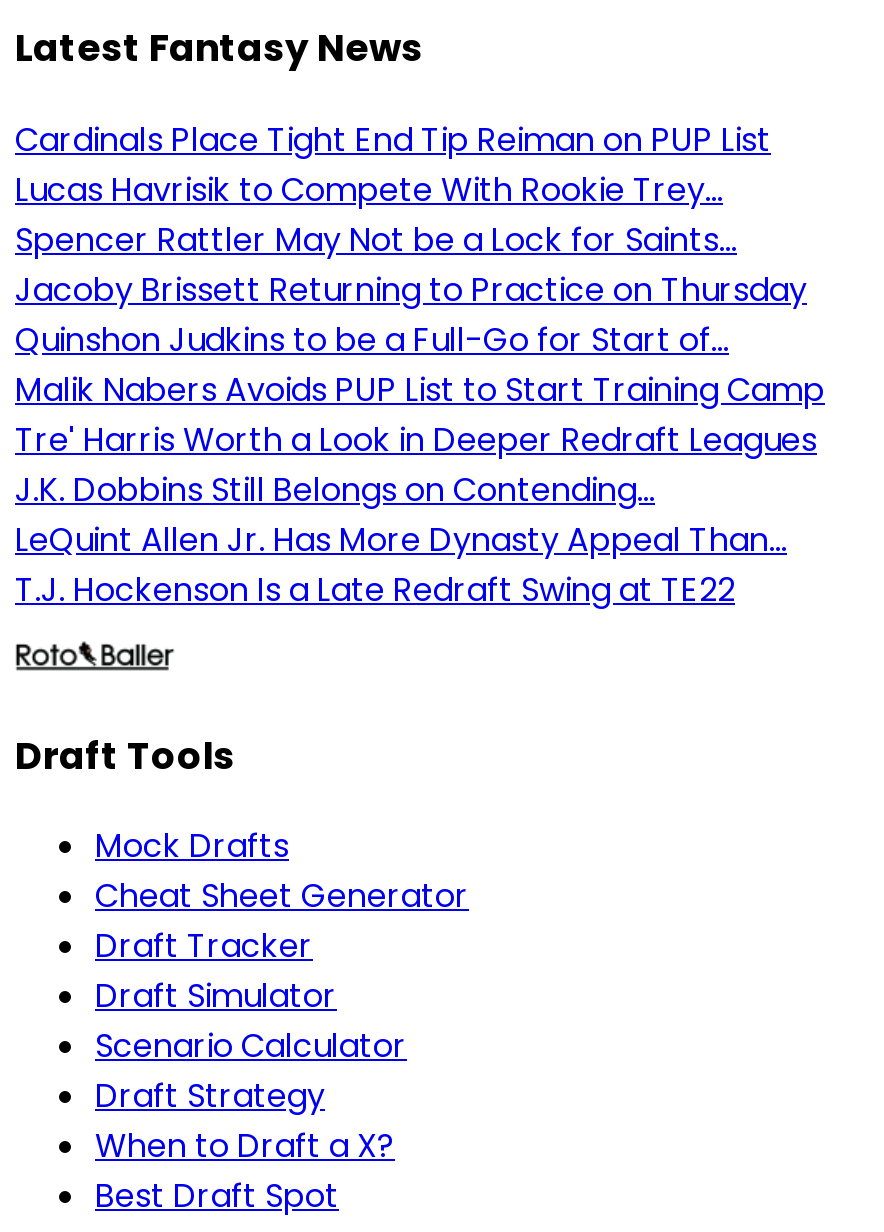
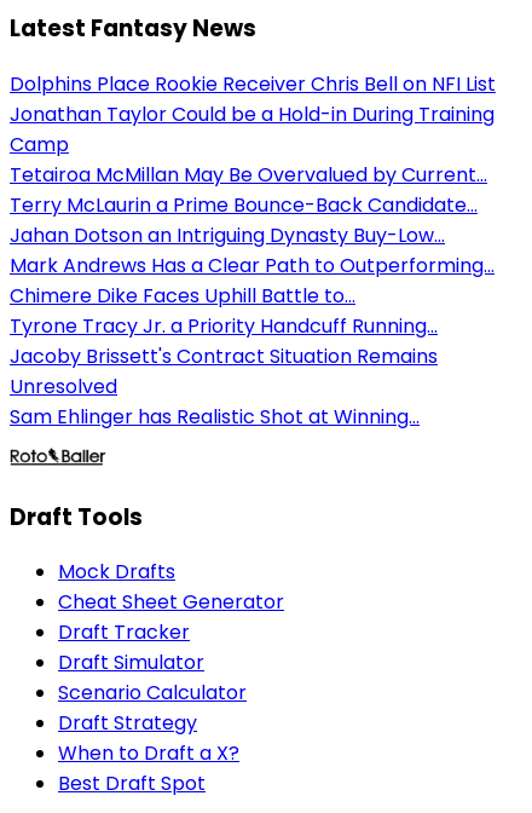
[15,117,825,613] Cardinals Place Tight End Tip Reiman on PUP List | Lucas Havrisik to Compete With Rookie Trey... | Spencer Rattler May Not be a Lock for Saints... | Jacoby Brissett Returning to Practice on Thursday | Quinshon Judkins to be a Full-Go for Start of... | Malik Nabers Avoids PUP List to Start Training Camp | Tre' Harris Worth a Look in Deeper Redraft Leagues | J.K. Dobbins Still Belongs on Contending... | LeQuint Allen Jr. Has More Dynasty Appeal Than... | T.J. Hockenson Is a Late Redraft Swing at TE22 -> [10,70,496,431] Dolphins Place Rookie Receiver Chris Bell on NFI List | Jonathan Taylor Could be a Hold-in During Training | Camp | Tetairoa McMillan May Be Overvalued by Current... | Terry McLaurin a Prime Bounce-Back Candidate... | Jahan Dotson an Intriguing Dynasty Buy-Low... | Mark Andrews Has a Clear Path to Outperforming... | Chimere Dike Faces Uphill Battle to... | Tyrone Tracy Jr. a Priority Handcuff Running... | Jacoby Brissett's Contract Situation Remains | Unresolved | Sam Ehlinger has Realistic Shot at Winning...

